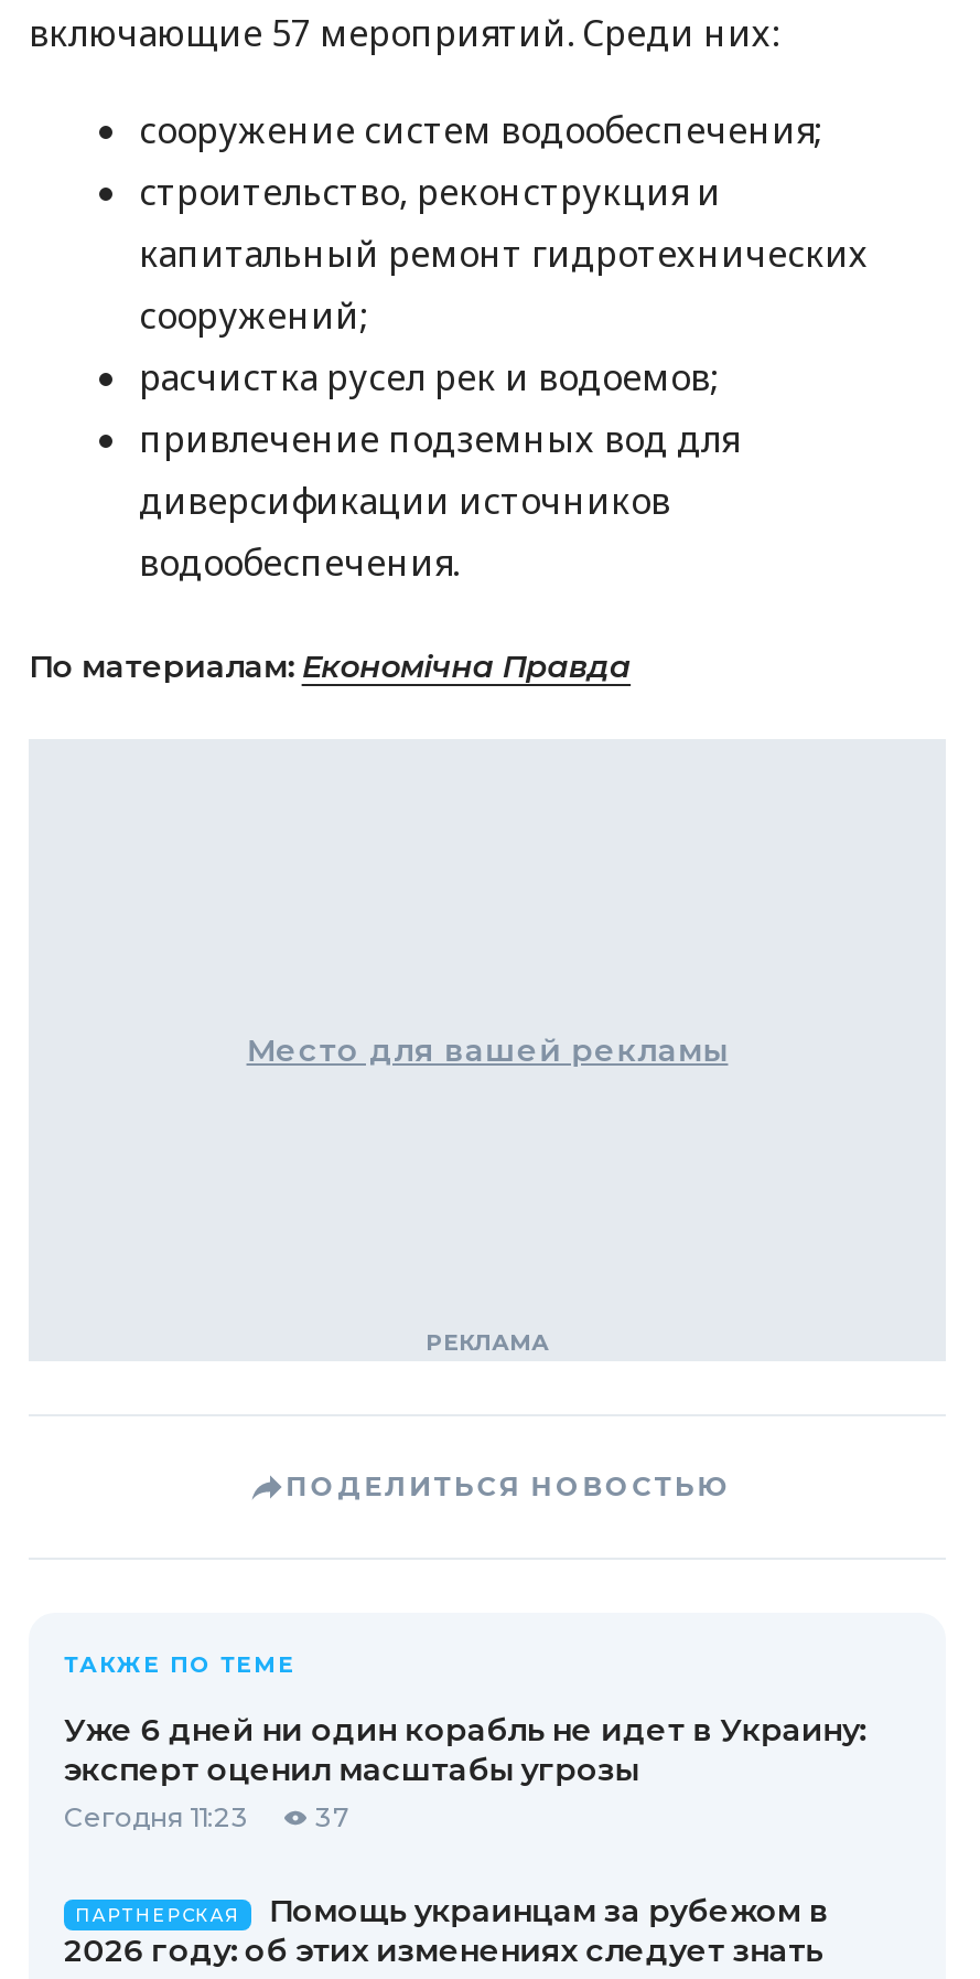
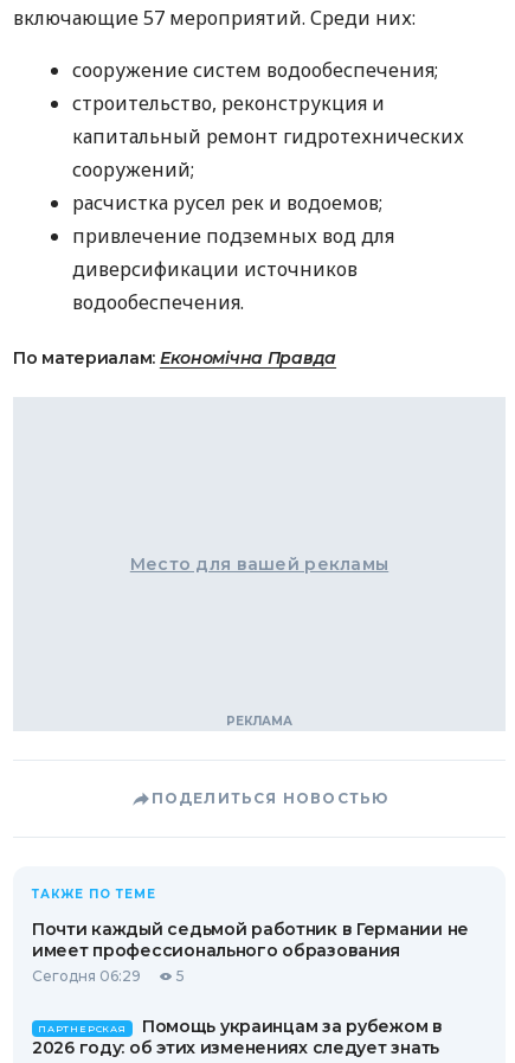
[64,1710,865,1833] Уже 6 дней ни один корабль не идет в Украину: | эксперт оценил масштабы угрозы | Сегодня 11:23 | 37 -> [32,918,469,985] Почти каждый седьмой работник в Германии не | имеет профессионального образования | Сегодня 06:29 | 5

